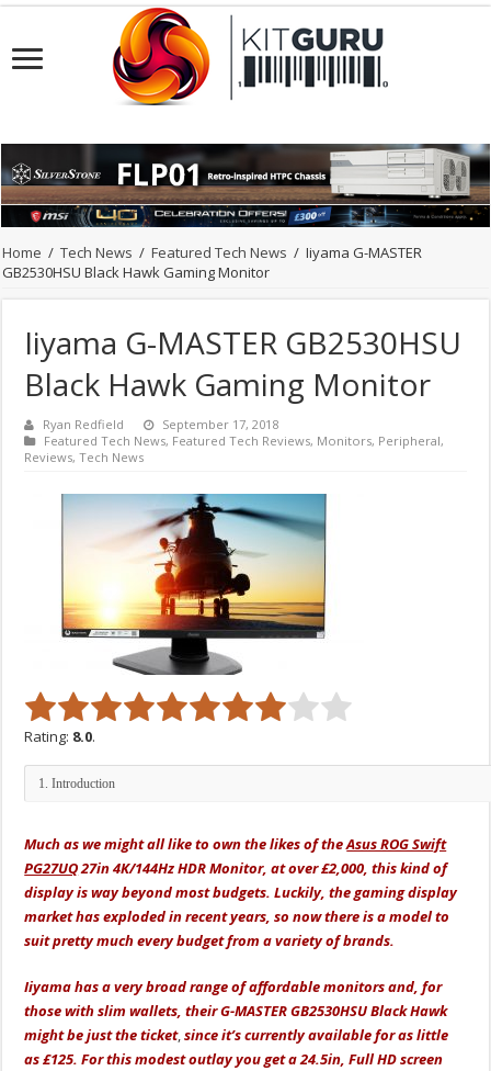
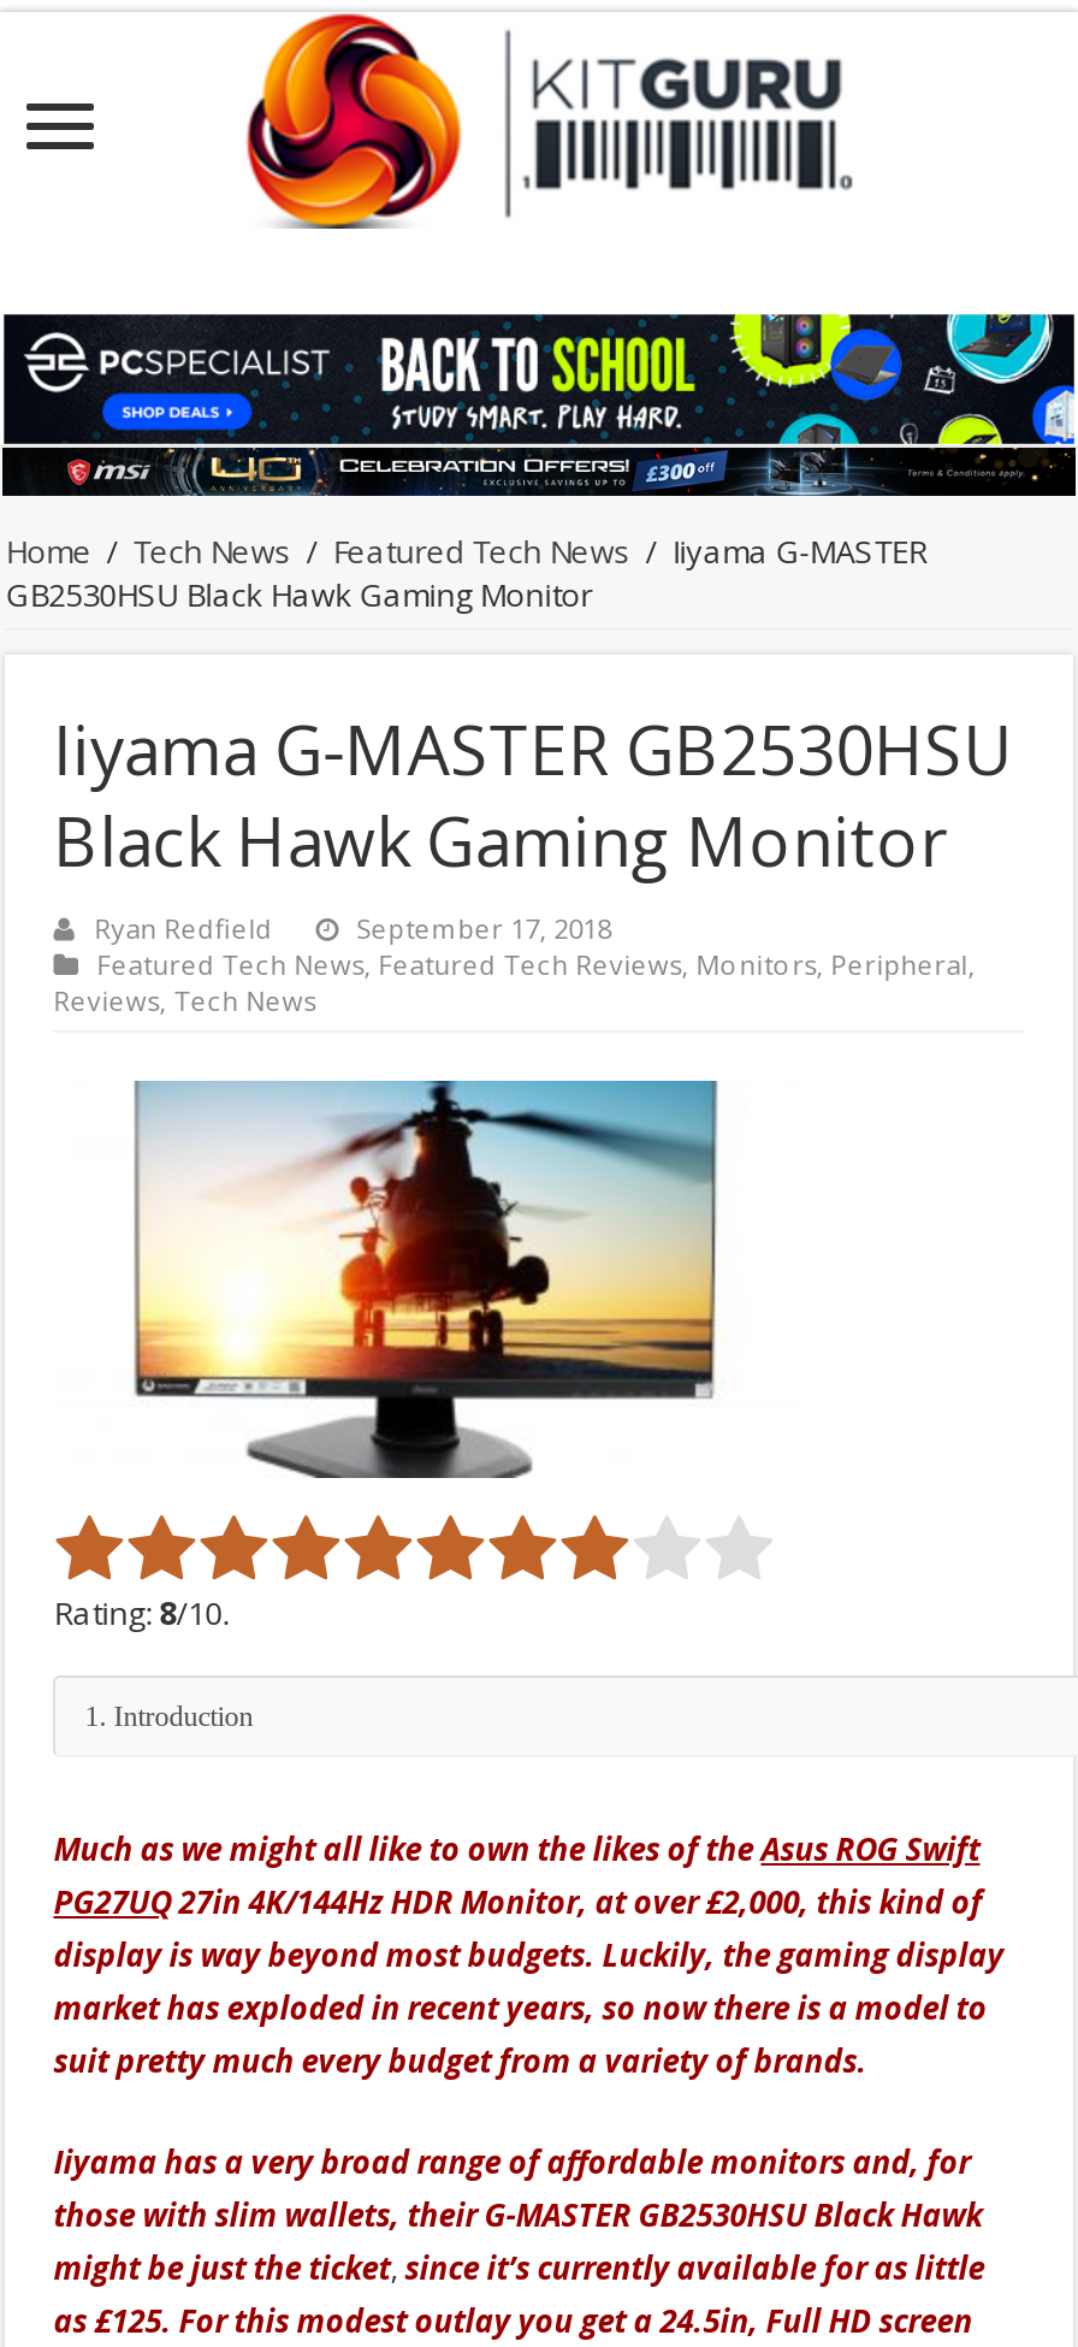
[3,143,488,205] [image] -> [7,313,1071,448] [image]
[24,727,96,747] Rating: 8.0. -> [53,1592,229,1635] Rating: 8/10.

